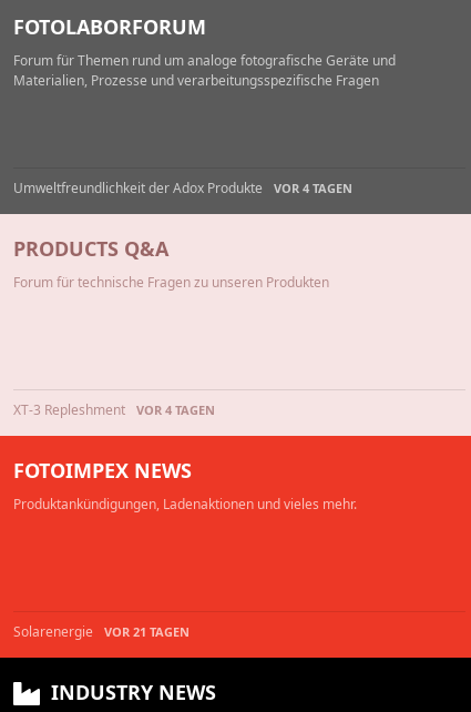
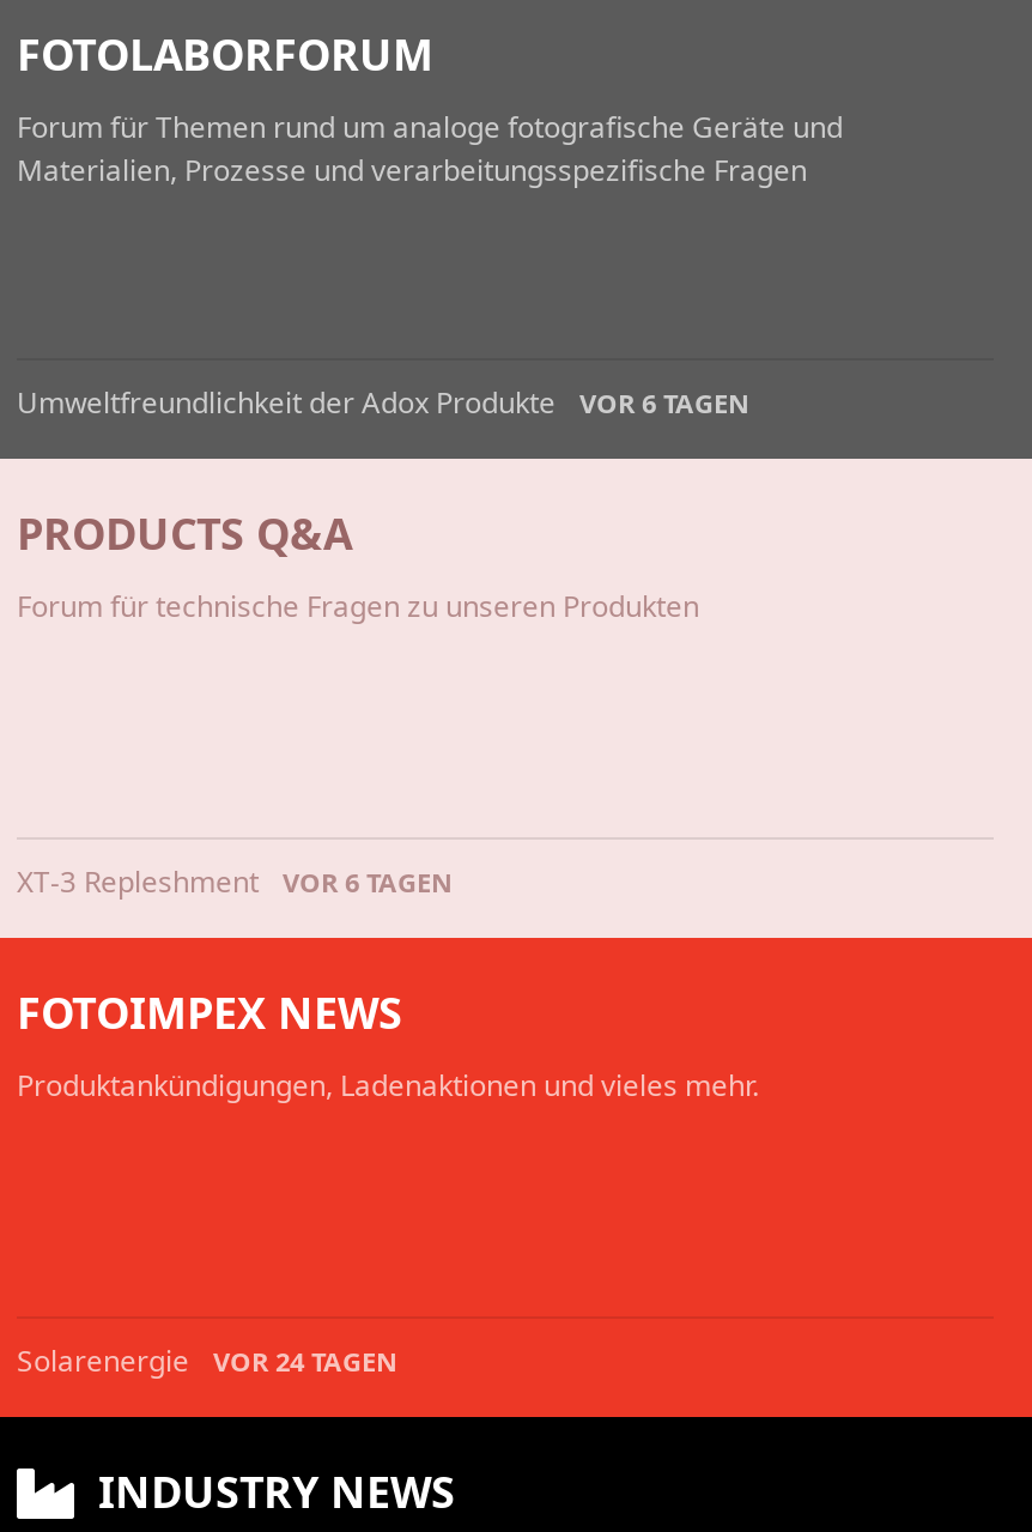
[13,179,352,198] Umweltfreundlichkeit der Adox Produkte VOR 4 TAGEN -> [17,383,749,423] Umweltfreundlichkeit der Adox Produkte VOR 6 TAGEN
[13,401,215,419] XT-3 Repleshment VOR 4 TAGEN -> [17,862,453,902] XT-3 Repleshment VOR 6 TAGEN
[13,622,190,641] Solarenergie VOR 21 TAGEN -> [17,1341,397,1382] Solarenergie VOR 24 TAGEN

